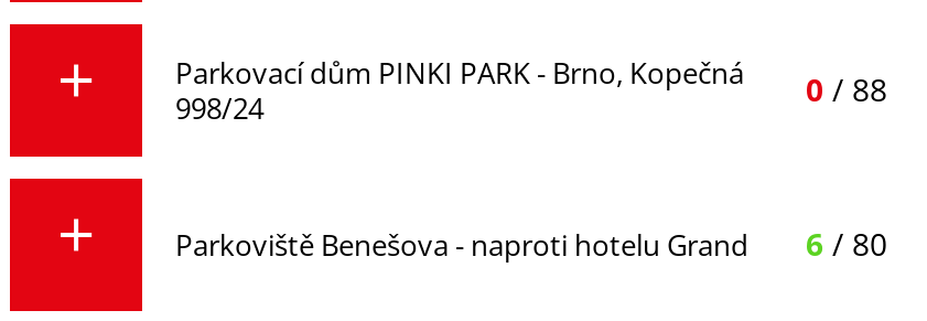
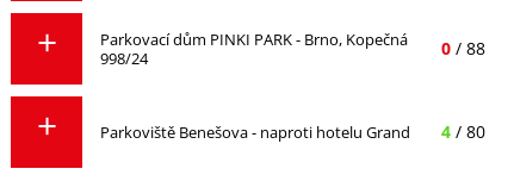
[175,223,887,265] Parkoviště Benešova - naproti hotelu Grand 6 / 80 -> [100,120,485,143] Parkoviště Benešova - naproti hotelu Grand 4 / 80

